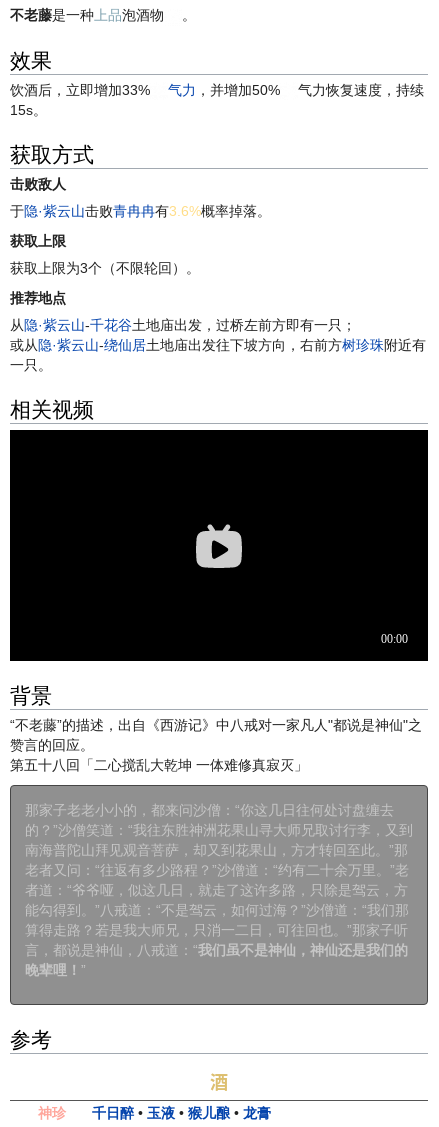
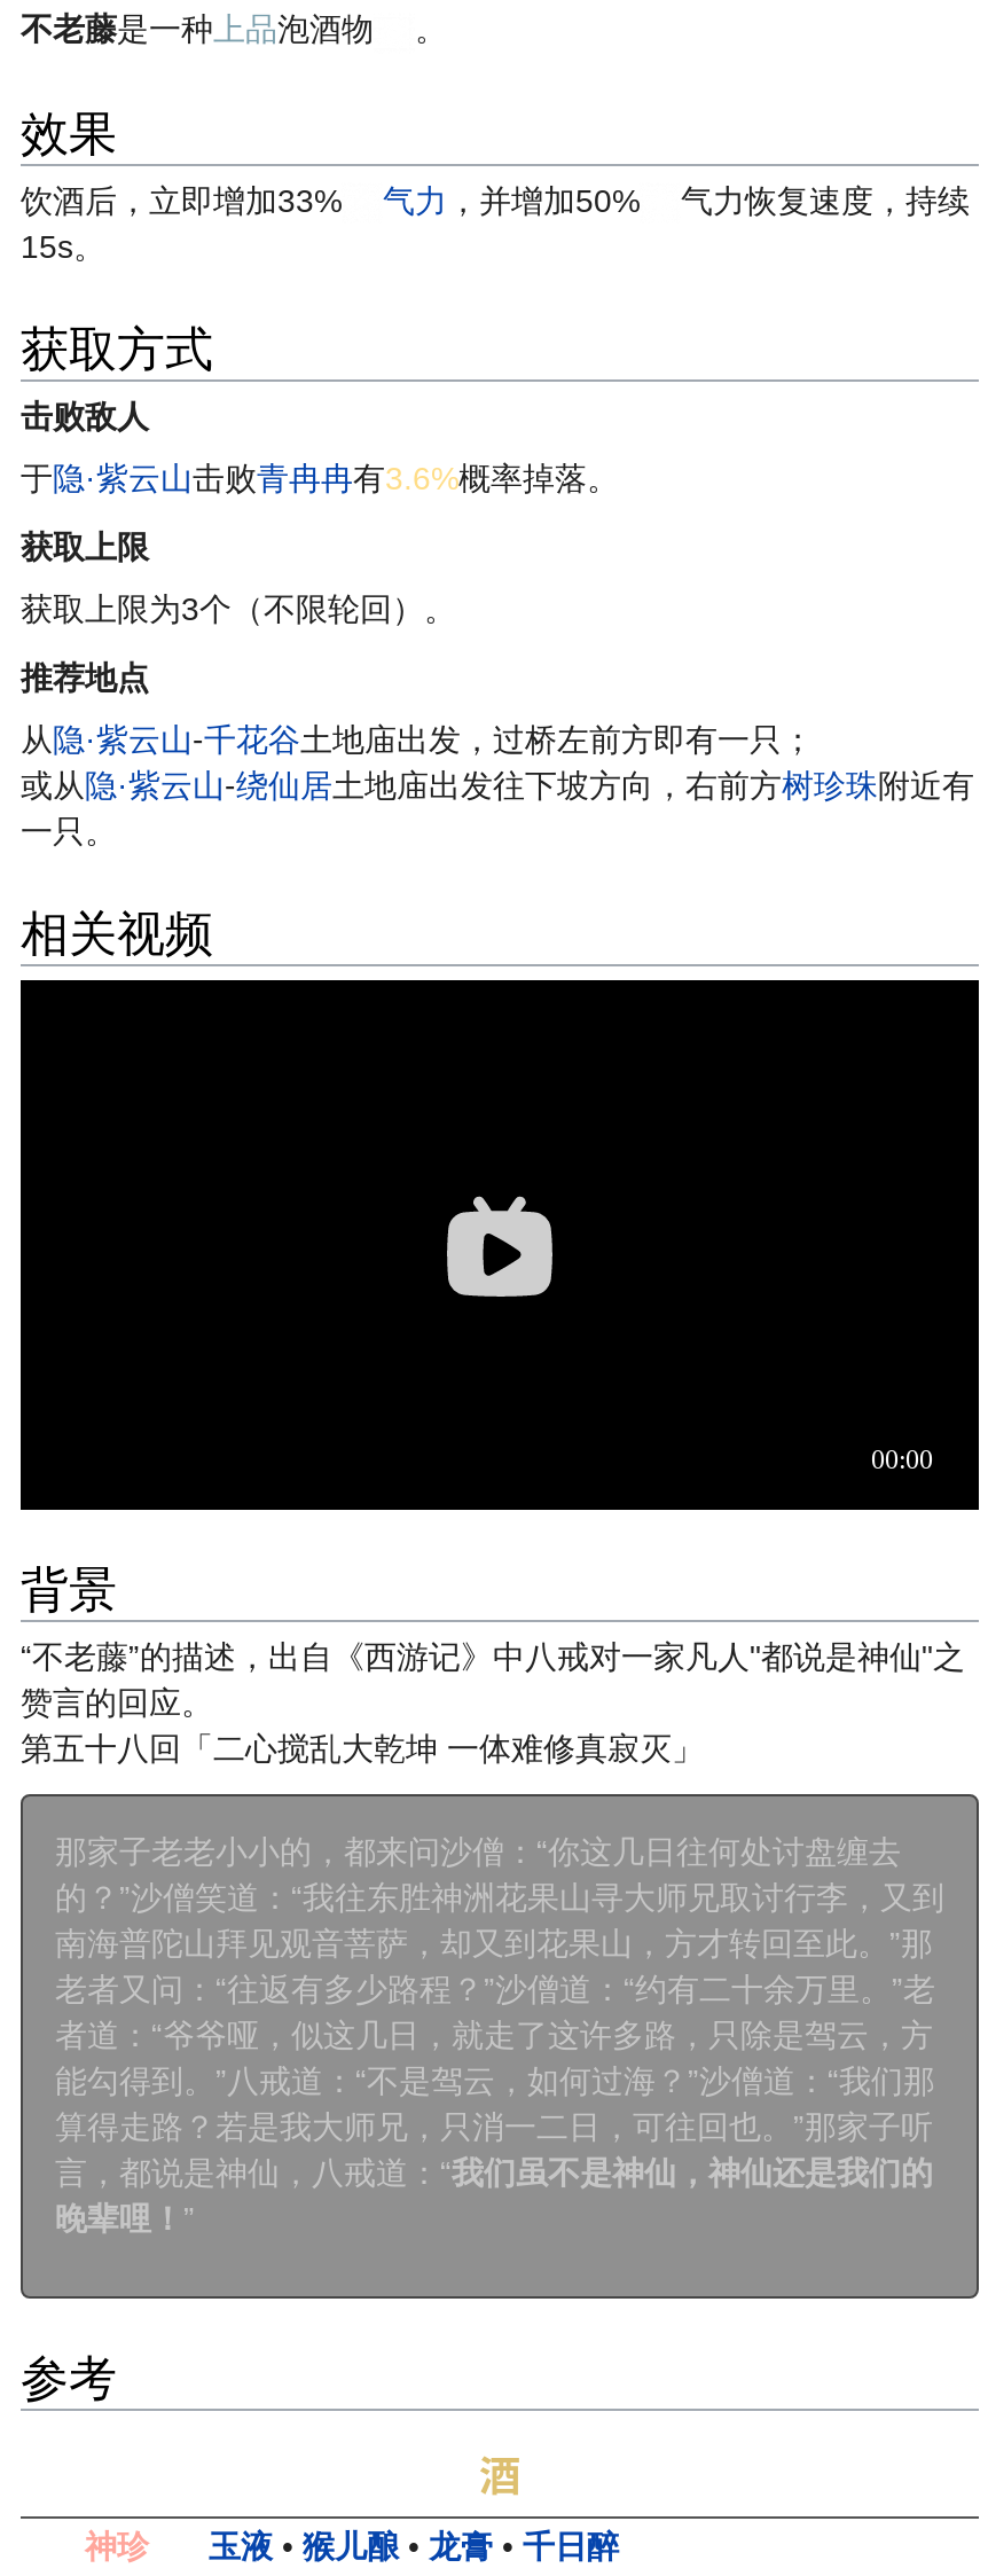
[92,1105,271,1121] 千日醉•玉液•猴儿酿•龙膏 -> [209,2528,619,2565] 玉液•猴儿酿•龙膏•千日醉

